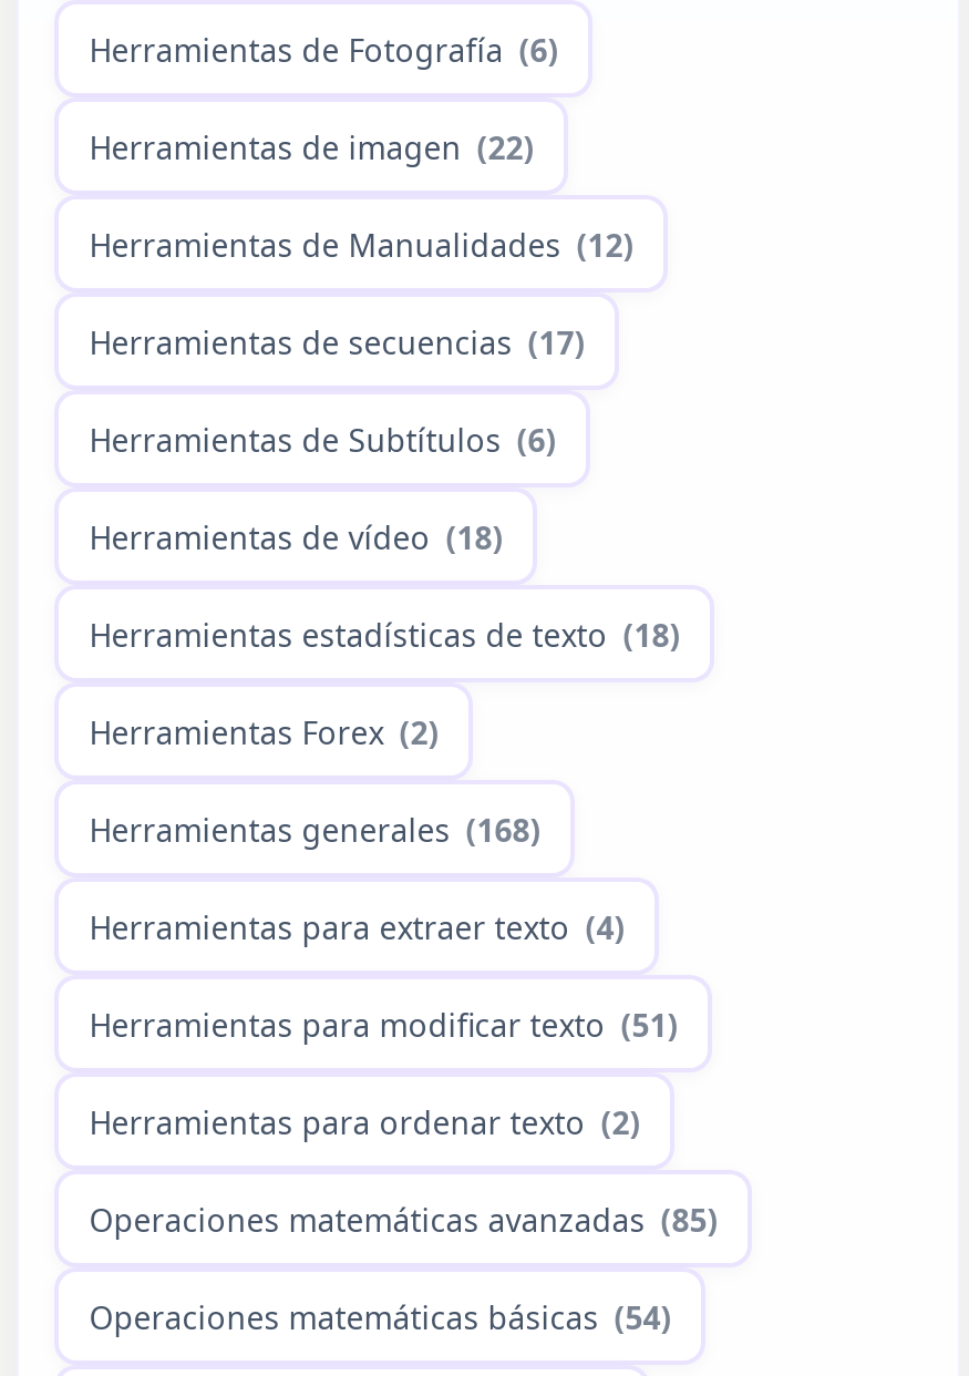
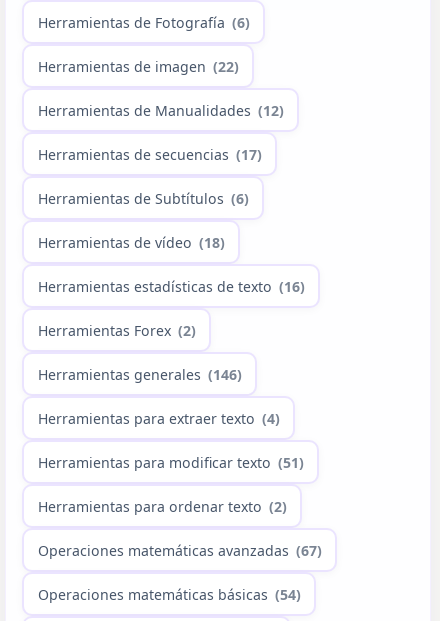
[89,613,680,655] Herramientas estadísticas de texto (18) -> [38,277,305,296] Herramientas estadísticas de texto (16)
[89,808,541,850] Herramientas generales (168) -> [38,365,242,384] Herramientas generales (146)
[89,1198,718,1240] Operaciones matemáticas avanzadas (85) -> [38,541,322,560] Operaciones matemáticas avanzadas (67)

